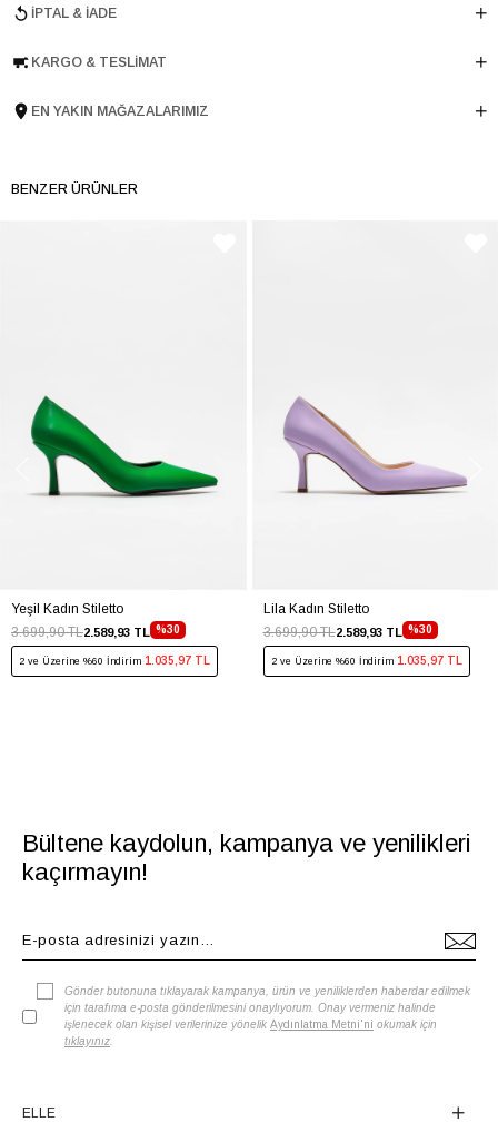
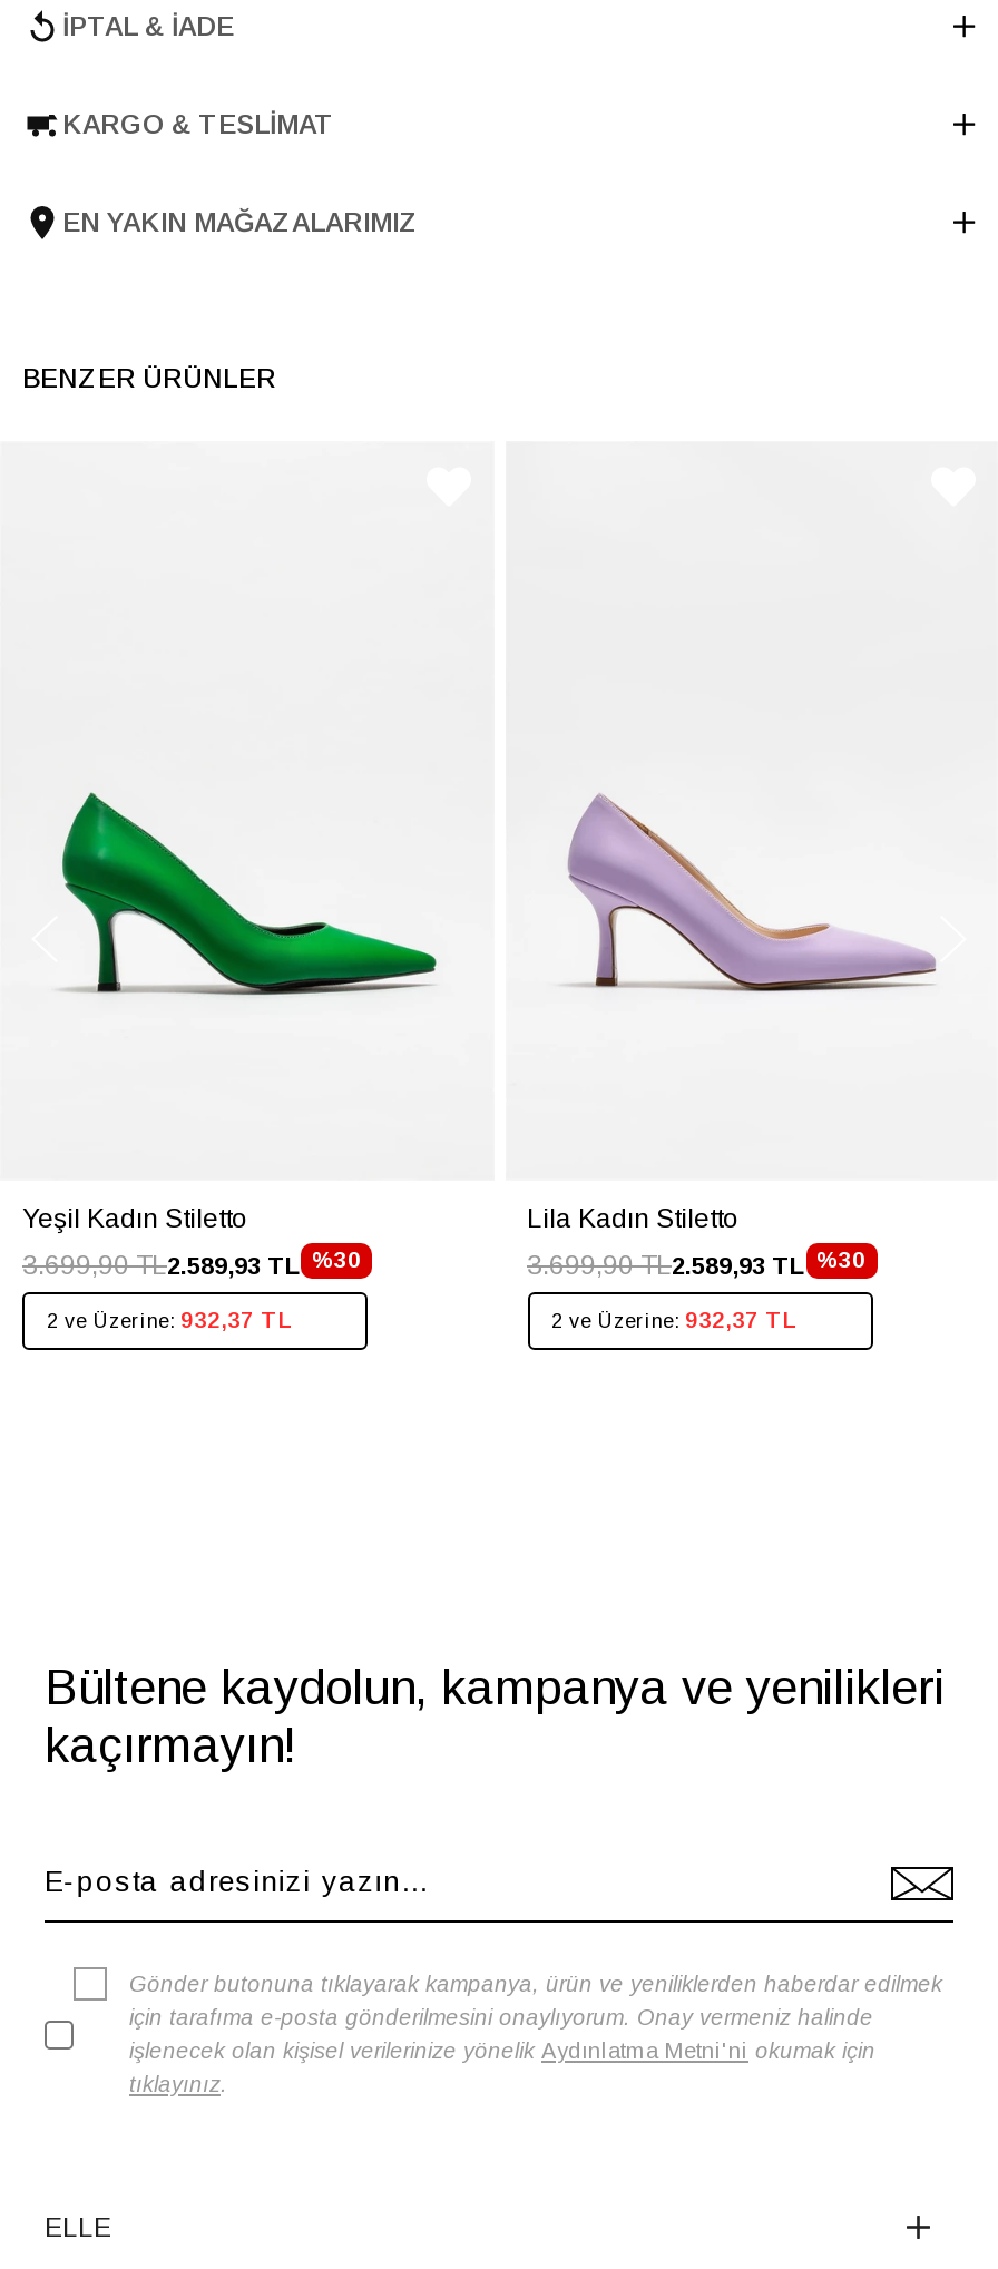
[19,654,210,667] 2 ve Üzerine %60 İndirim 1.035,97 TL -> [47,1308,292,1332] 2 ve Üzerine: 932,37 TL
[271,654,462,667] 2 ve Üzerine %60 İndirim 1.035,97 TL -> [551,1308,796,1332] 2 ve Üzerine: 932,37 TL

